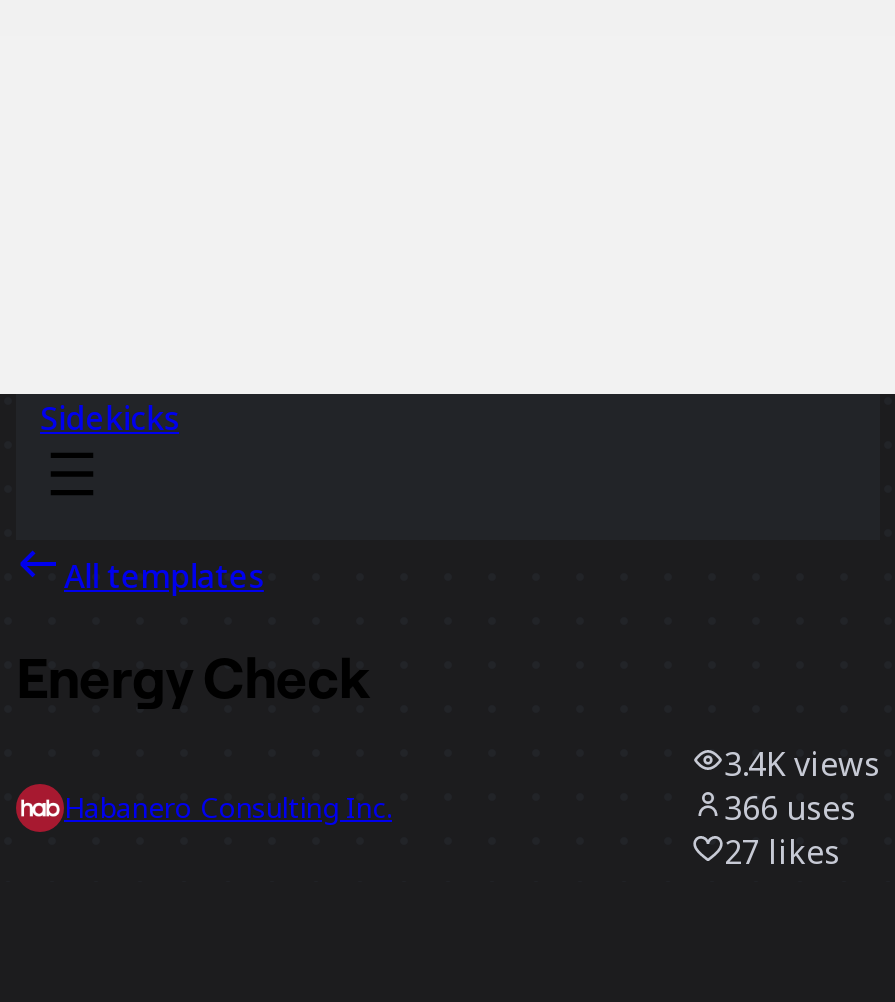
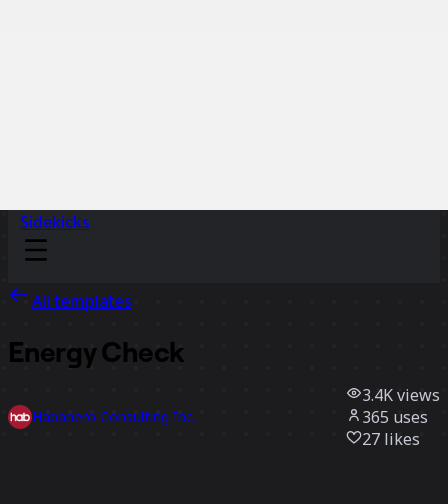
[724,787,856,831] 366 uses -> [362,406,428,428] 365 uses

